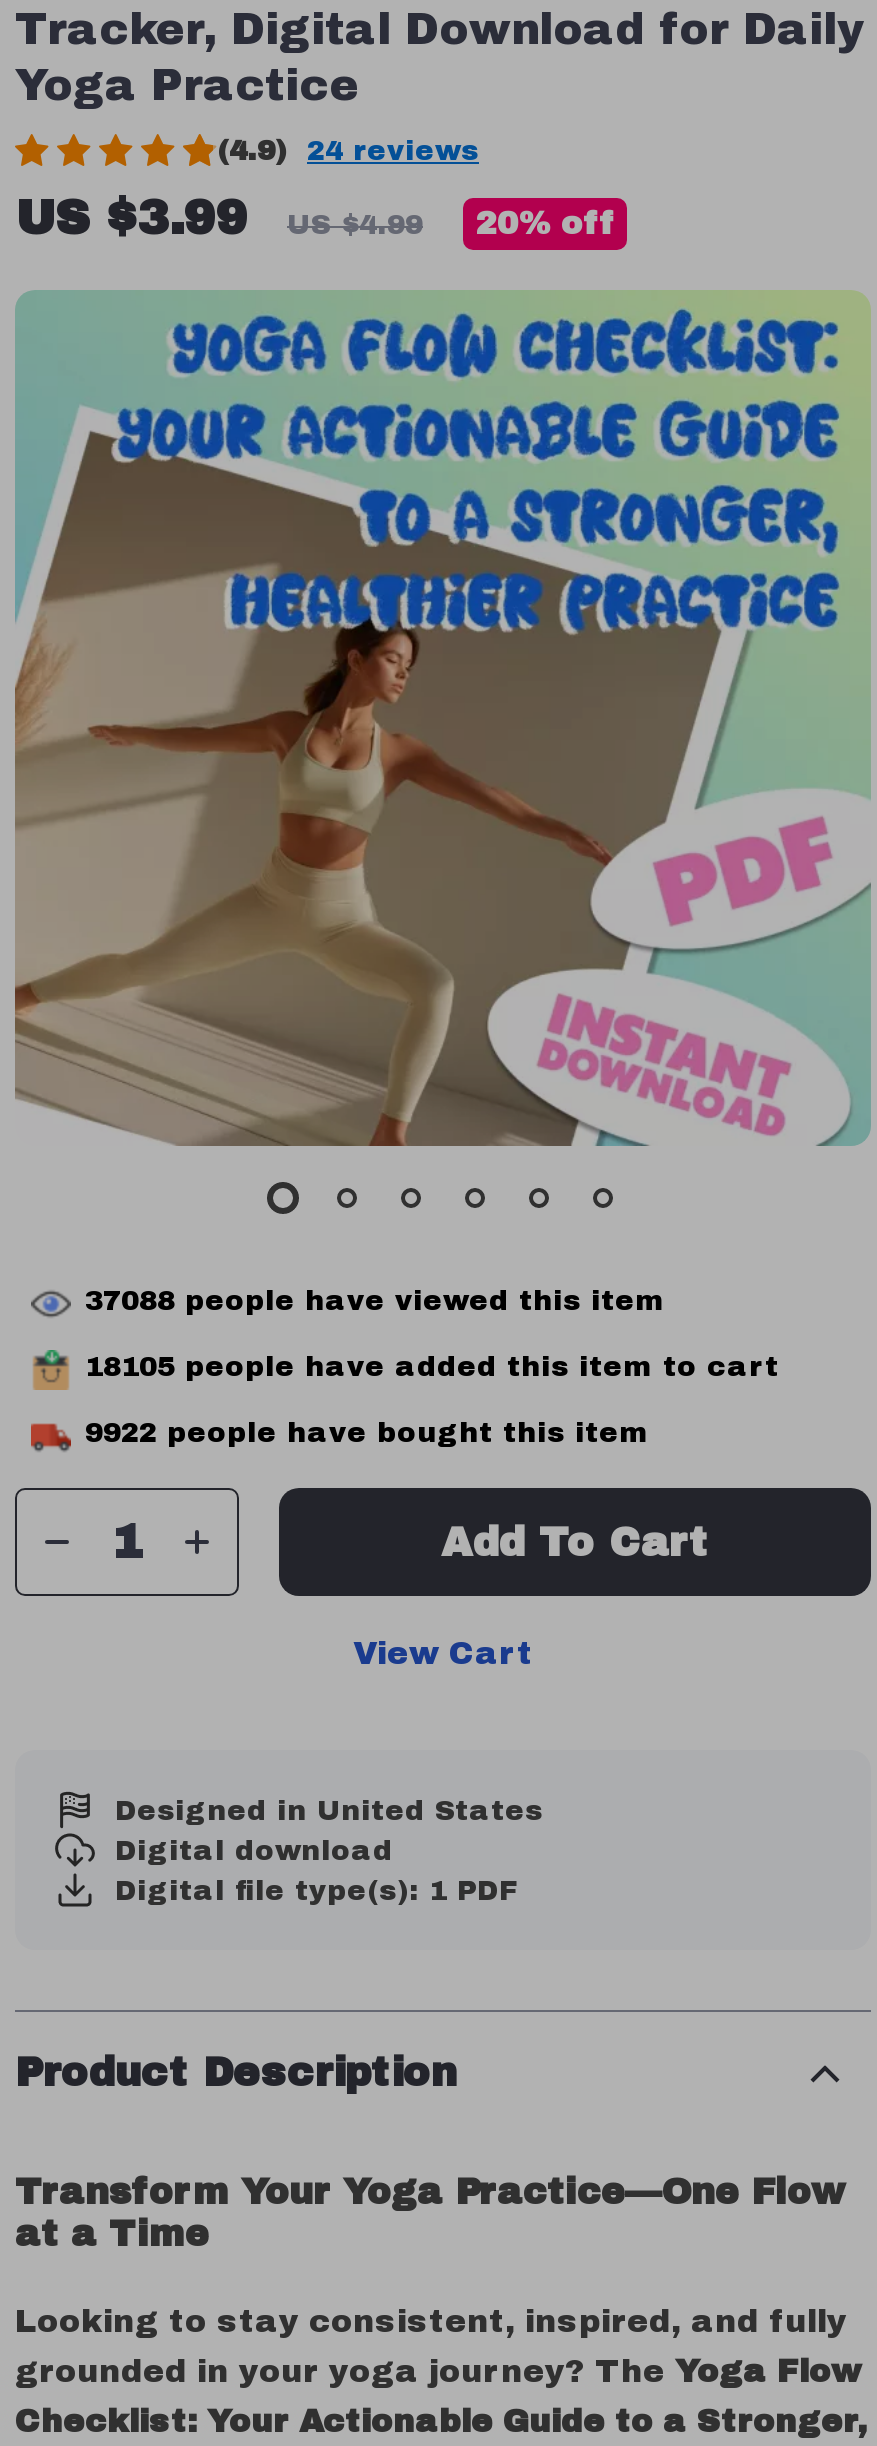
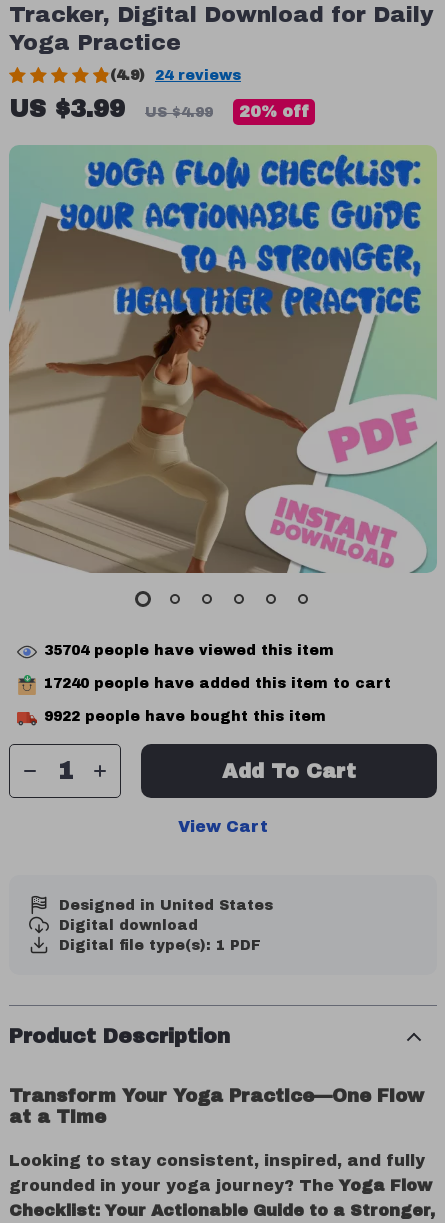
[85,1286,665,1316] 37088 people have viewed this item -> [44,643,334,658] 35704 people have viewed this item
[85,1352,779,1382] 18105 people have added this item to cart -> [44,676,391,691] 17240 people have added this item to cart

